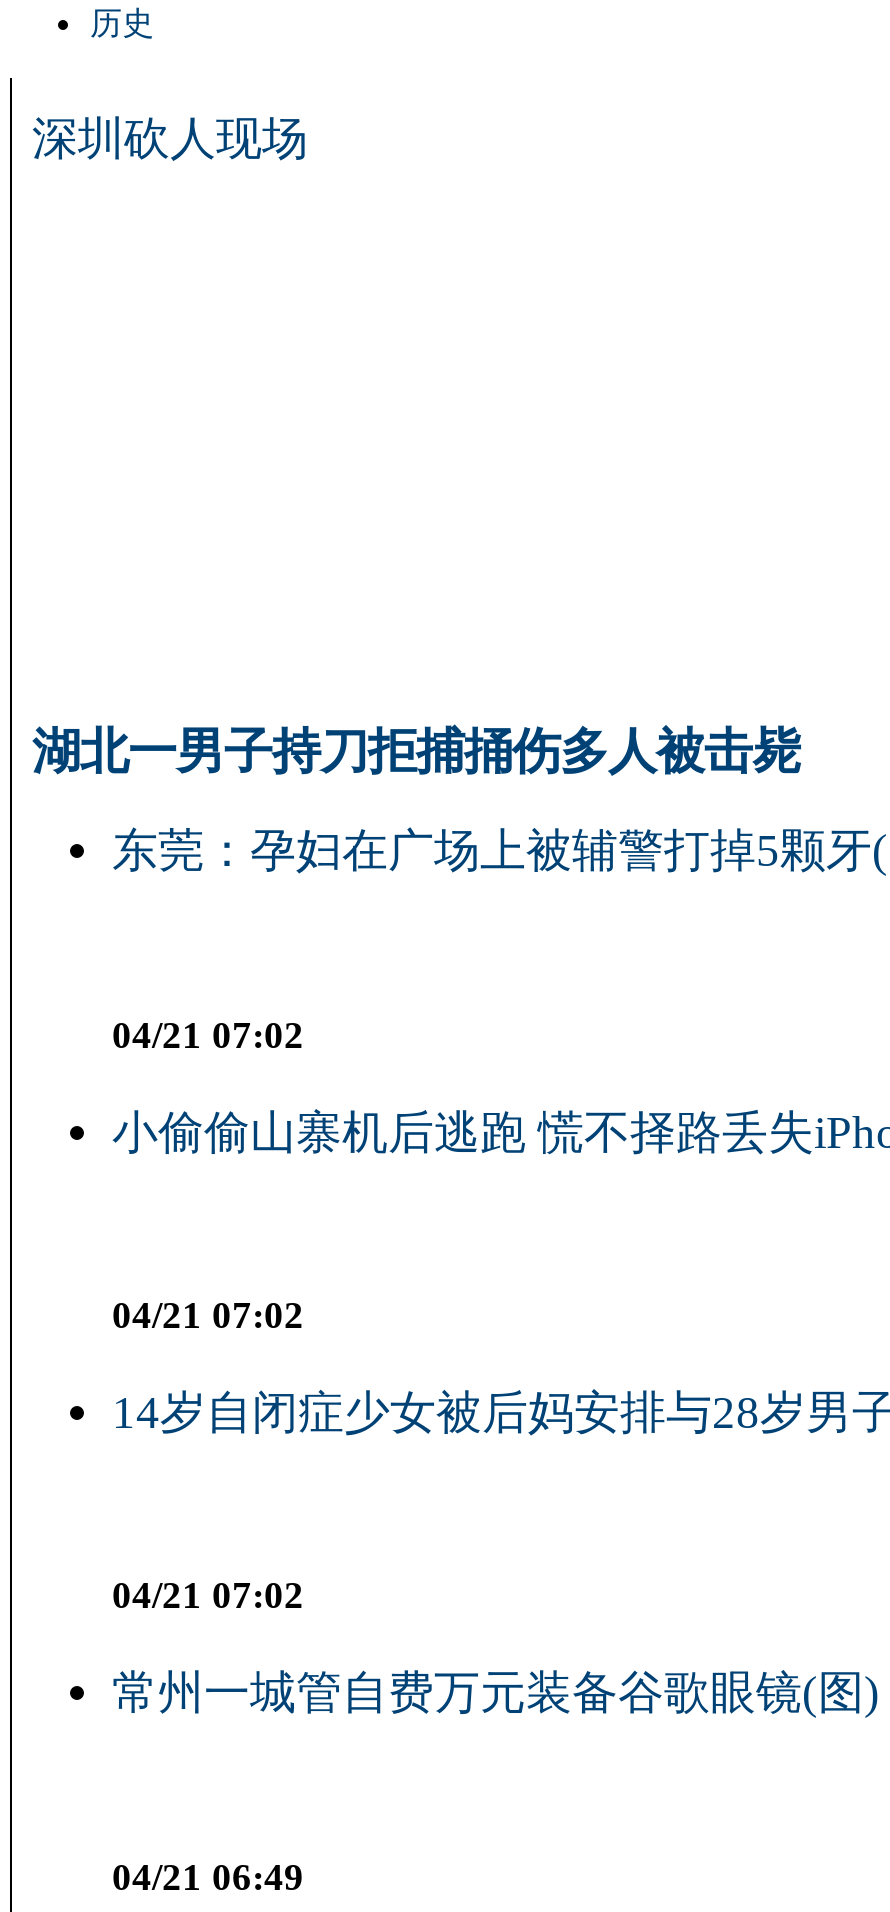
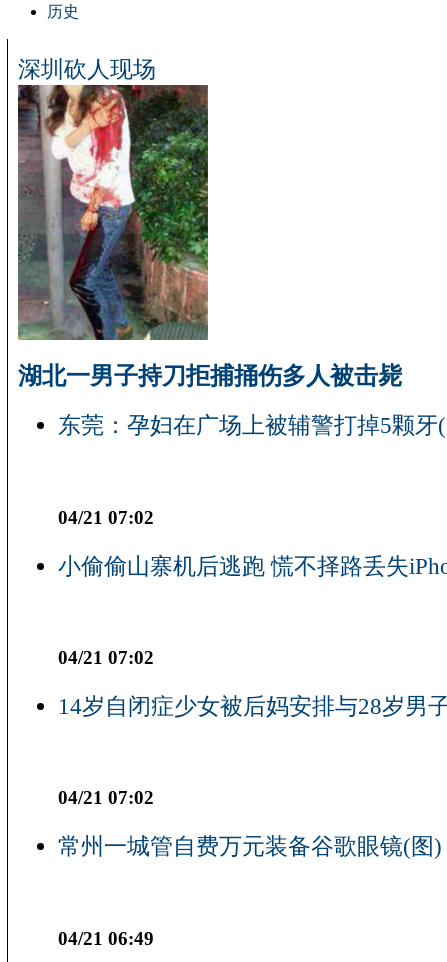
none -> [17,84,209,341] [image]

